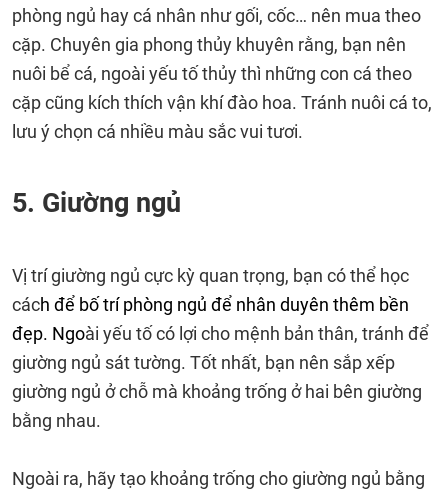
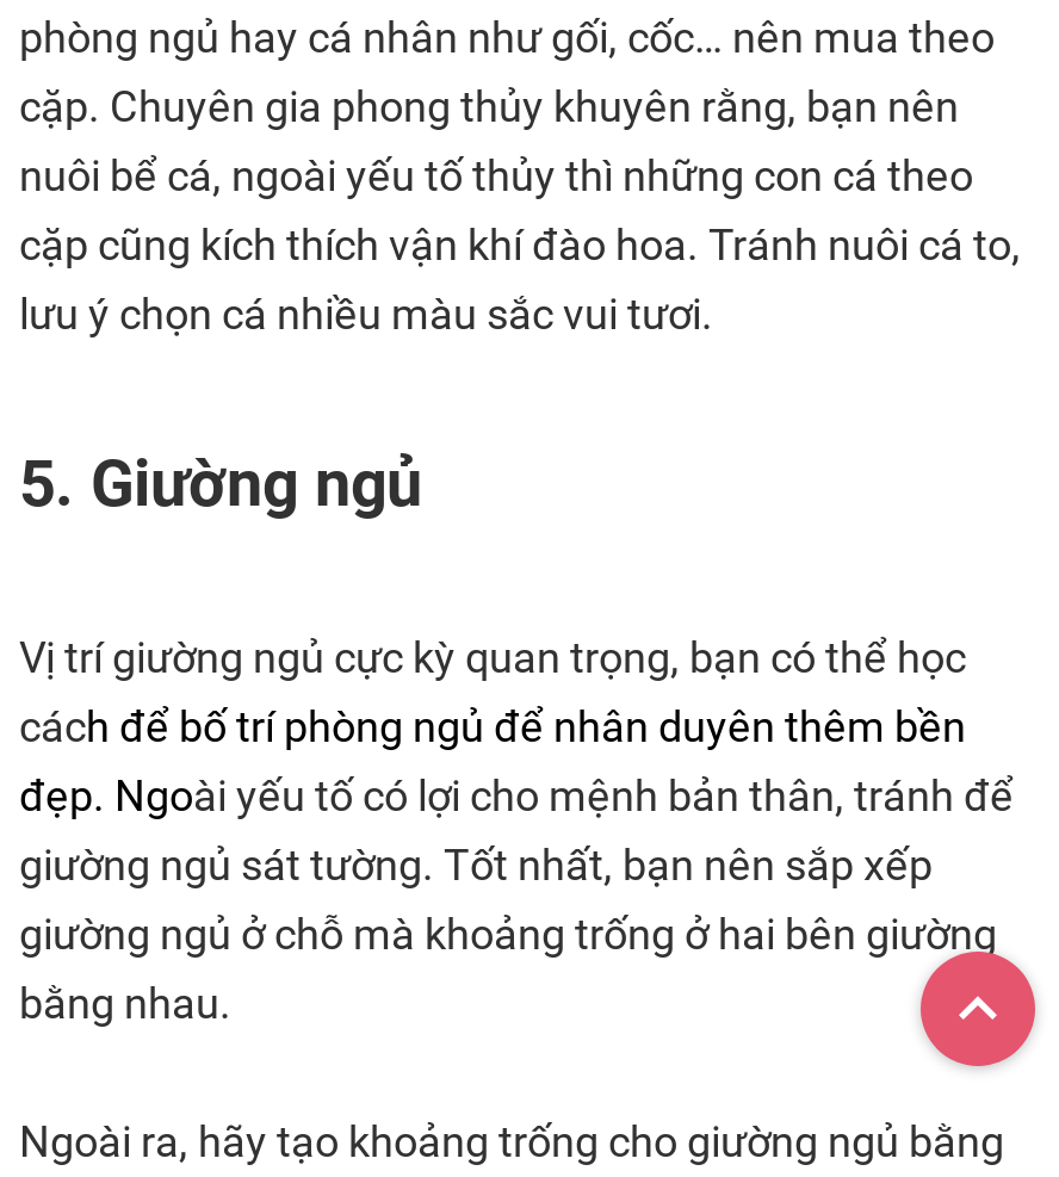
none -> [916,956,1040,1071] [image]

